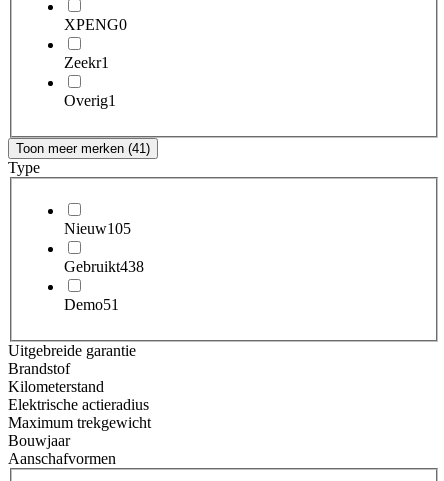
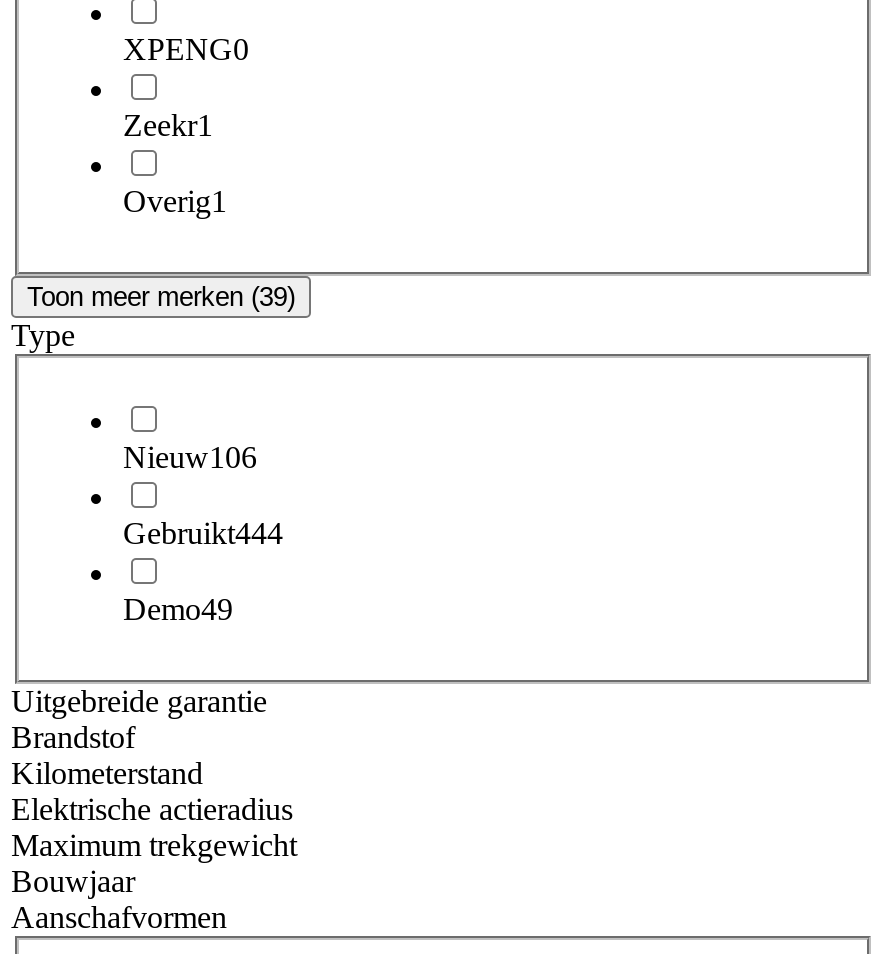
[16,141,150,156] Toon meer merken (41) -> [27,281,295,311] Toon meer merken (39)
[64,220,131,237] Nieuw105 -> [123,440,257,474] Nieuw106
[64,258,144,275] Gebruikt438 -> [123,516,283,550] Gebruikt444
[64,296,119,313] Demo51 -> [123,592,233,626] Demo49

